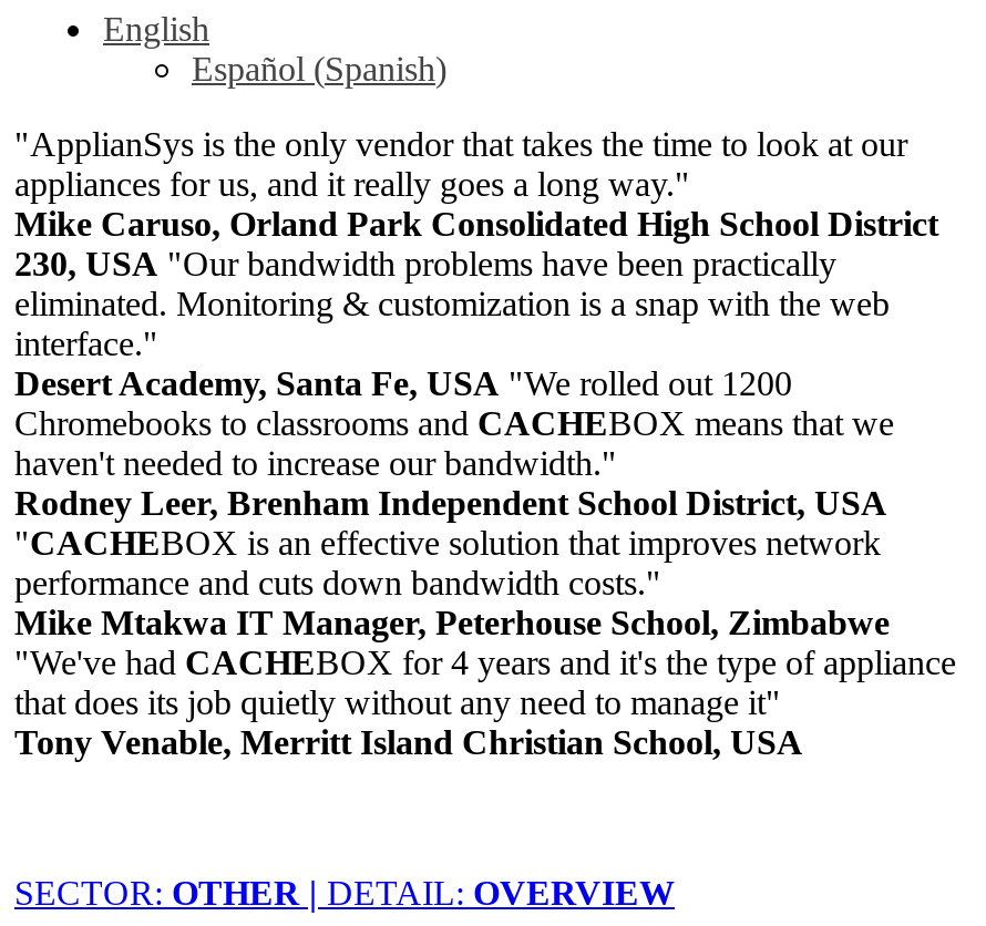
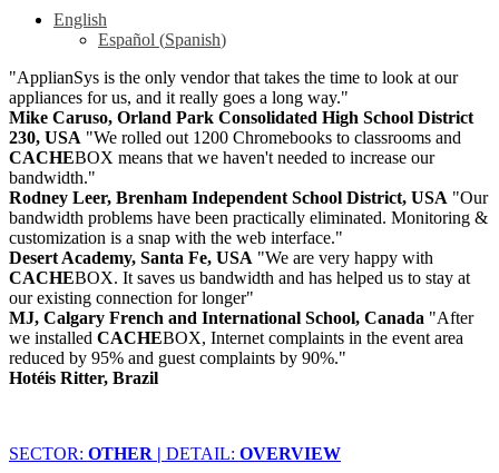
[14,245,956,761] 230, USA "Our bandwidth problems have been practically | eliminated. Monitoring & customization is a snap with the web | interface." | Desert Academy, Santa Fe, USA "We rolled out 1200 | Chromebooks to classrooms and CACHEBOX means that we | haven't needed to increase our bandwidth." | Rodney Leer, Brenham Independent School District, USA | "CACHEBOX is an effective solution that improves network | performance and cuts down bandwidth costs." | Mike Mtakwa IT Manager, Peterhouse School, Zimbabwe | "We've had CACHEBOX for 4 years and it's the type of appliance | that does its job quietly without any need to manage it" | Tony Venable, Merritt Island Christian School, USA -> [9,128,488,387] 230, USA "We rolled out 1200 Chromebooks to classrooms and | CACHEBOX means that we haven't needed to increase our | bandwidth." | Rodney Leer, Brenham Independent School District, USA "Our | bandwidth problems have been practically eliminated. Monitoring & | customization is a snap with the web interface." | Desert Academy, Santa Fe, USA "We are very happy with | CACHEBOX. It saves us bandwidth and has helped us to stay at | our existing connection for longer" | MJ, Calgary French and International School, Canada "After | we installed CACHEBOX, Internet complaints in the event area | reduced by 95% and guest complaints by 90%." | Hotéis Ritter, Brazil

